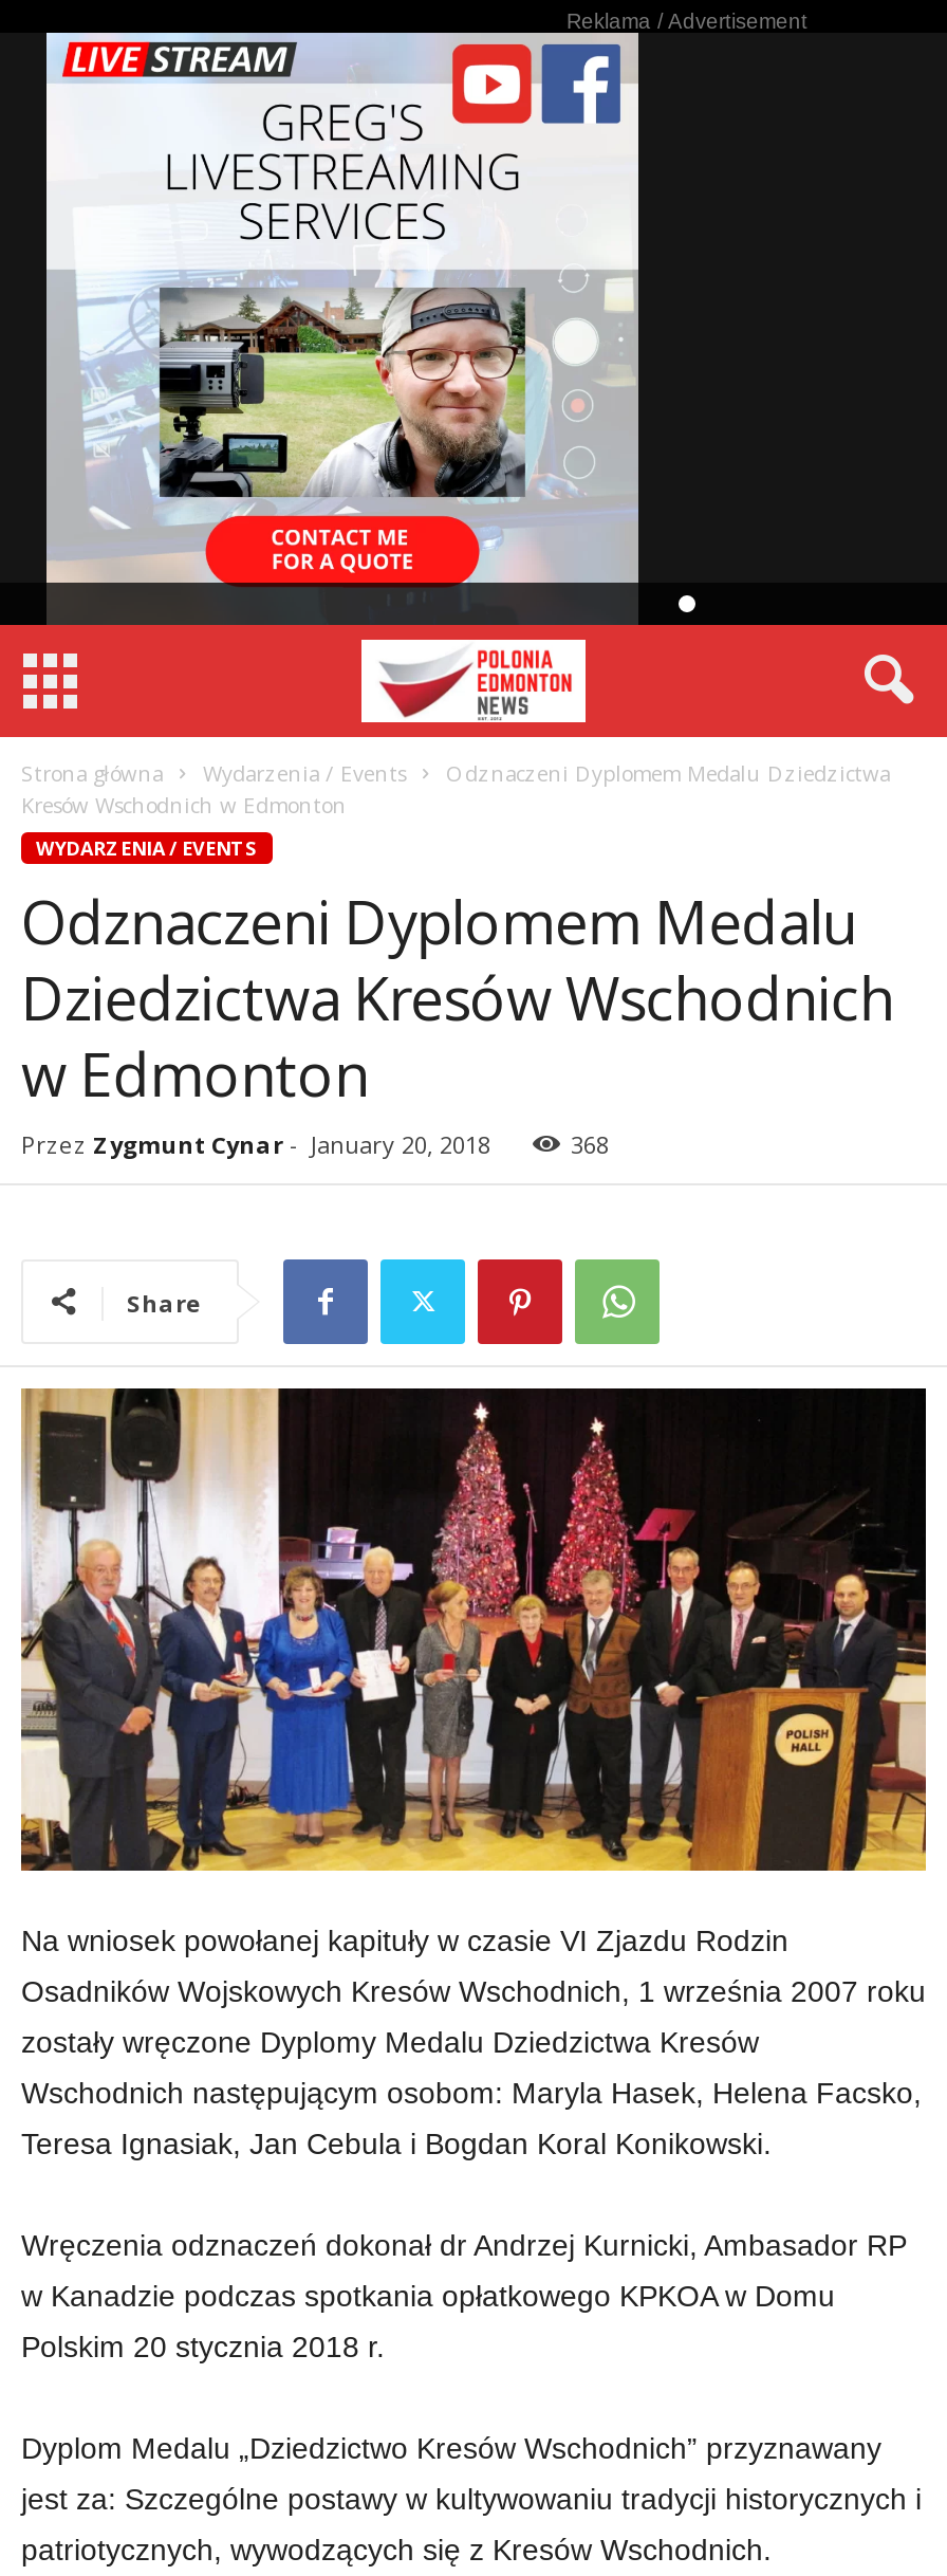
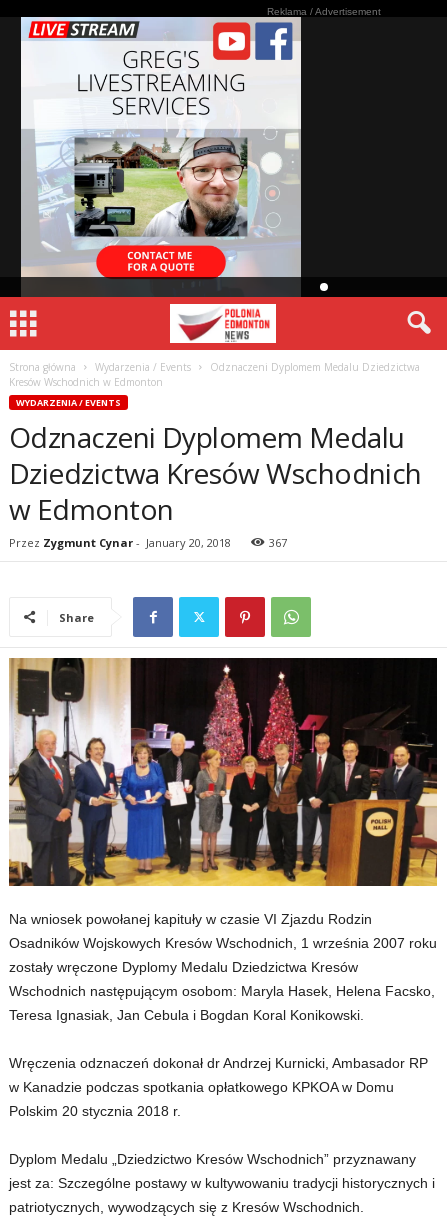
[571,1128,609,1160] 368 -> [269,535,287,550] 367

